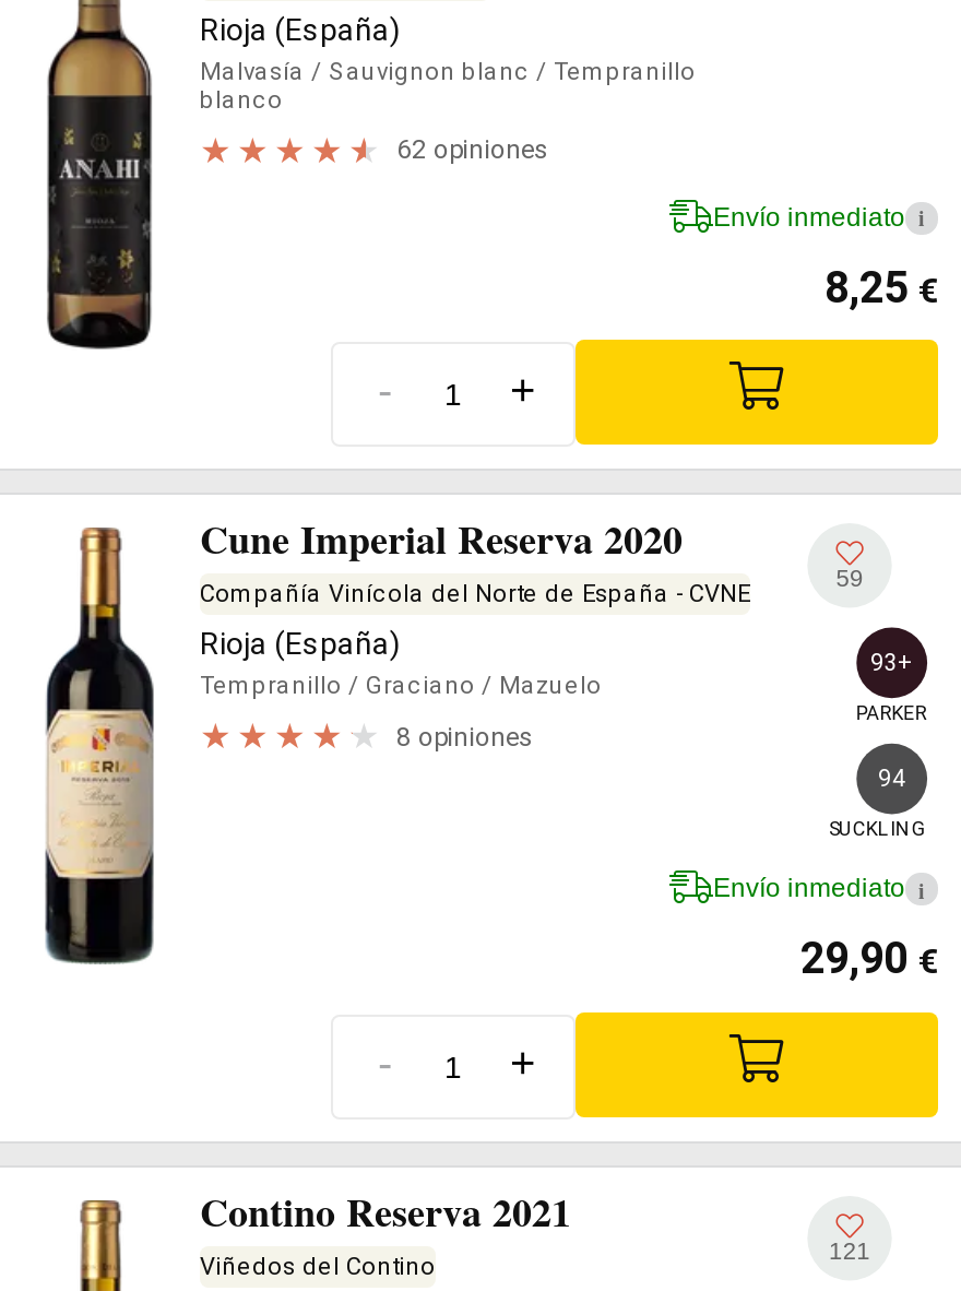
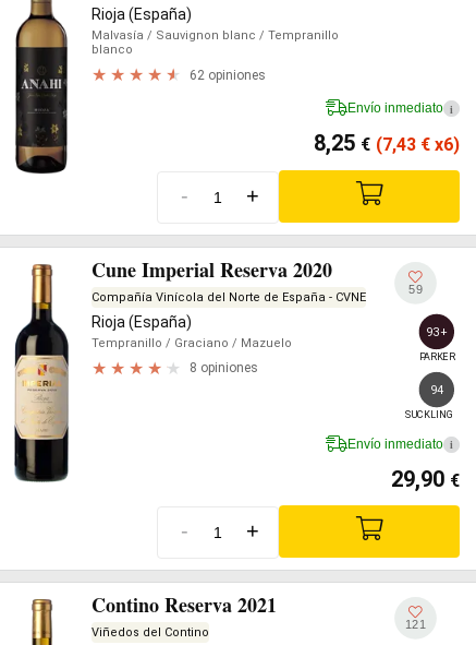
[824,260,938,312] 8,25 € -> [314,130,460,156] 8,25 € (7,43 €x6)

